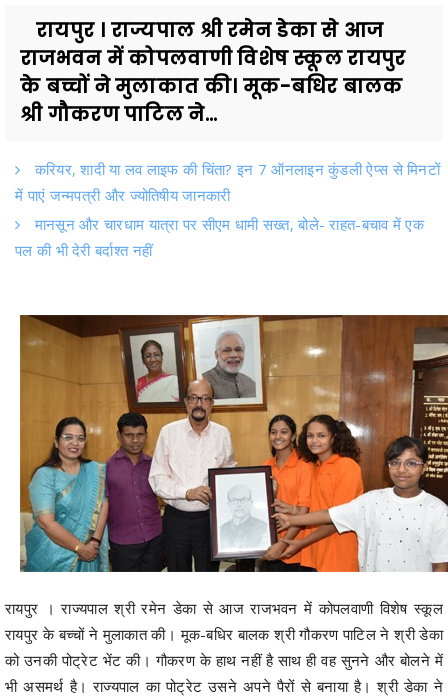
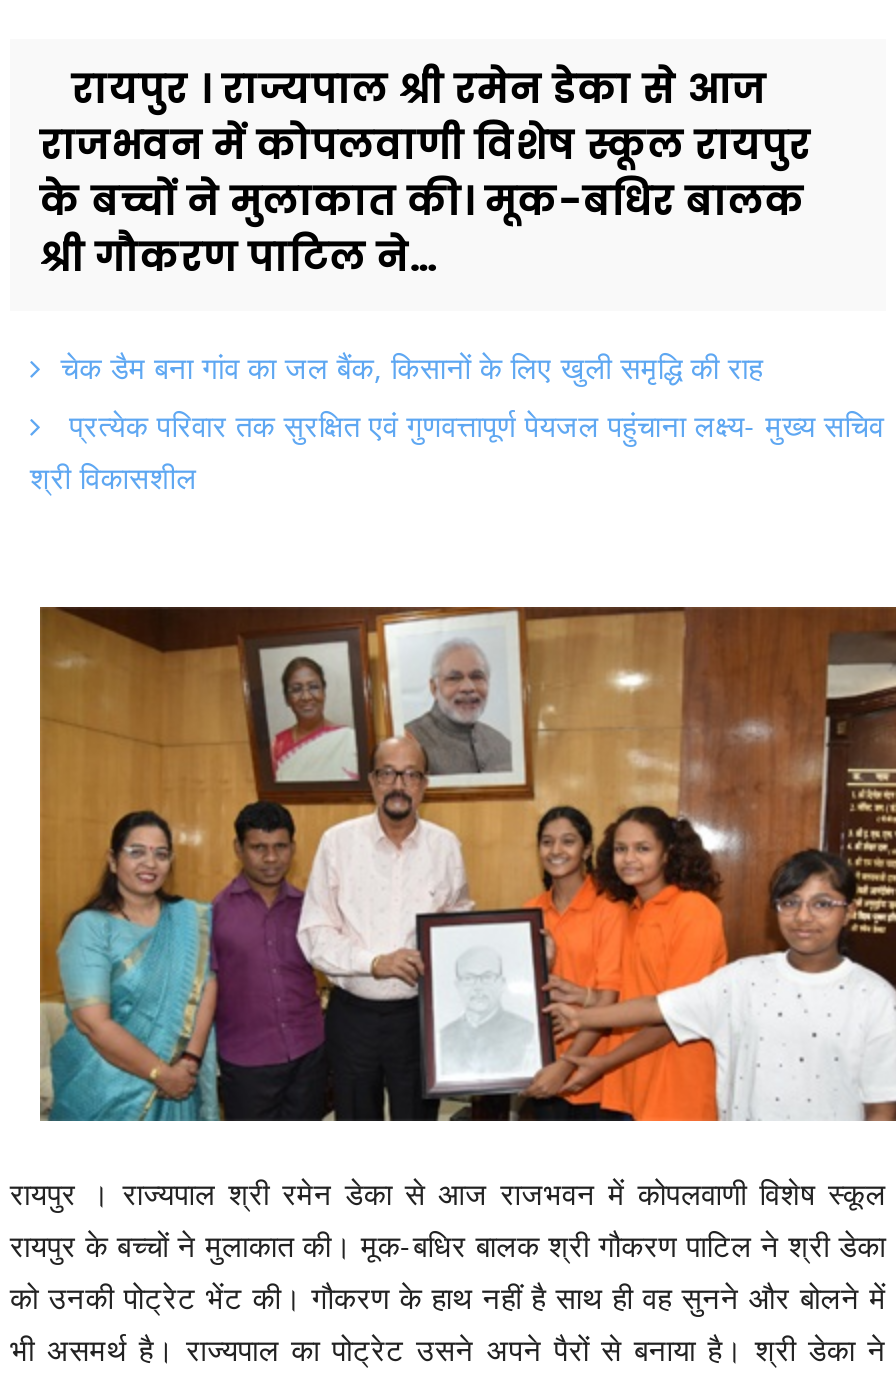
[15,159,440,260] करियर, शादी या लव लाइफ की चिंता? इन 7 ऑनलाइन कुंडली ऐप्स से मिनटों | में पाएं जन्मपत्री और ज्योतिषीय जानकारी | मानसून और चारधाम यात्रा पर सीएम धामी सख्त, बोले- राहत-बचाव में एक | पल की भी देरी बर्दाश्त नहीं -> [30,346,884,496] चेक डैम बना गांव का जल बैंक, किसानों के लिए खुली समृद्धि की राह | प्रत्येक परिवार तक सुरक्षित एवं गुणवत्तापूर्ण पेयजल पहुंचाना लक्ष्य- मुख्य सचिव | श्री विकासशील

